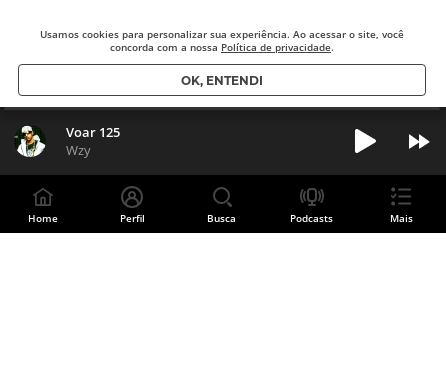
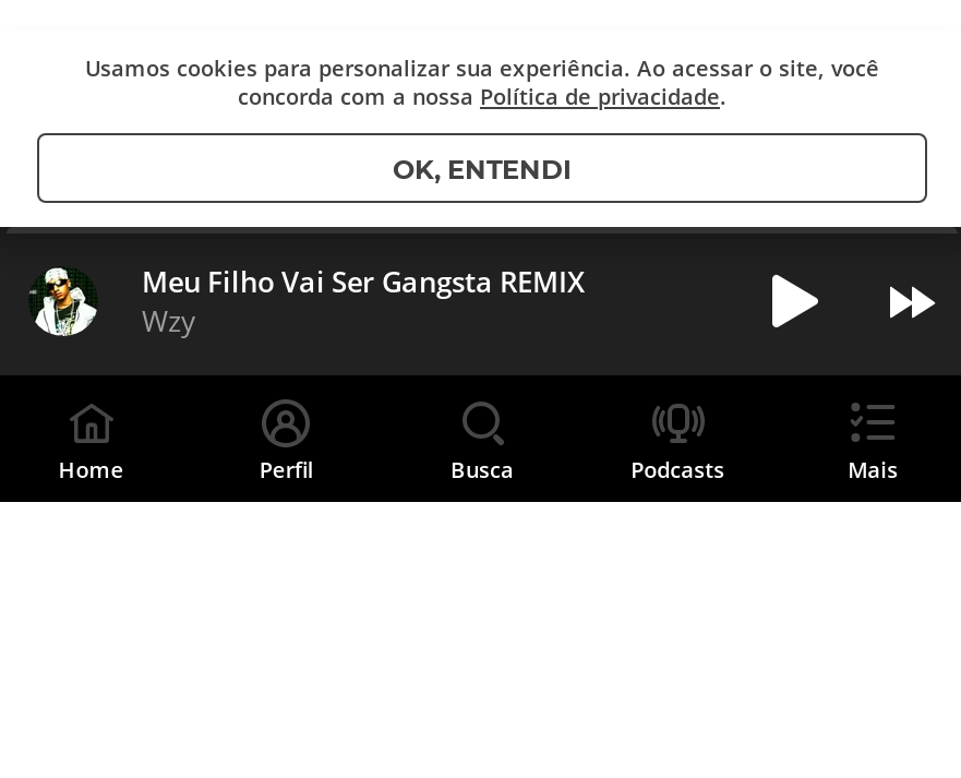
[66,123,120,141] Voar 125 -> [142,262,585,301] Meu Filho Vai Ser Gangsta REMIX

